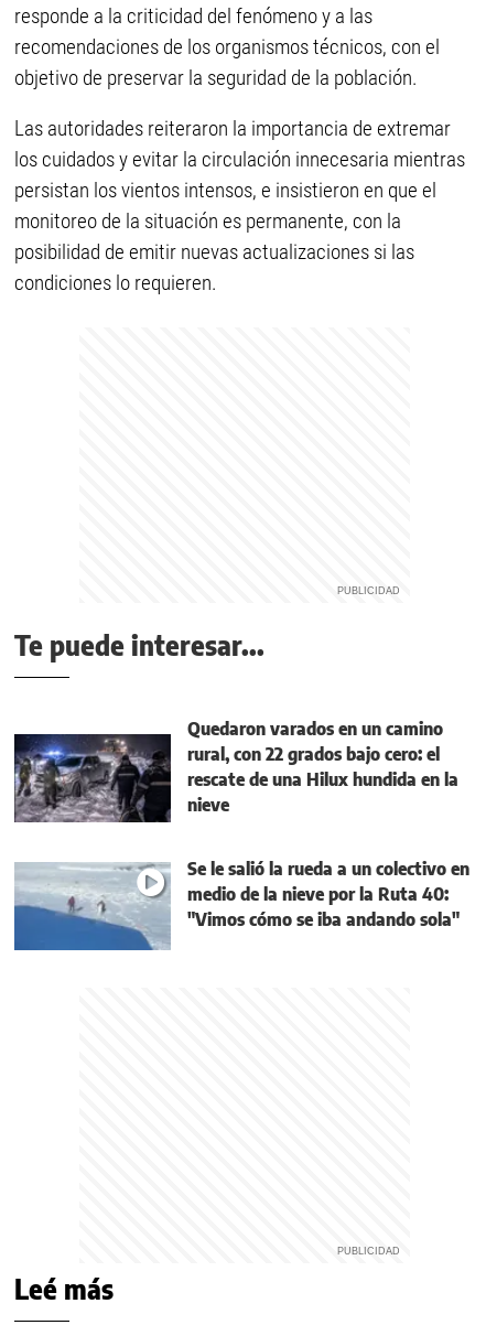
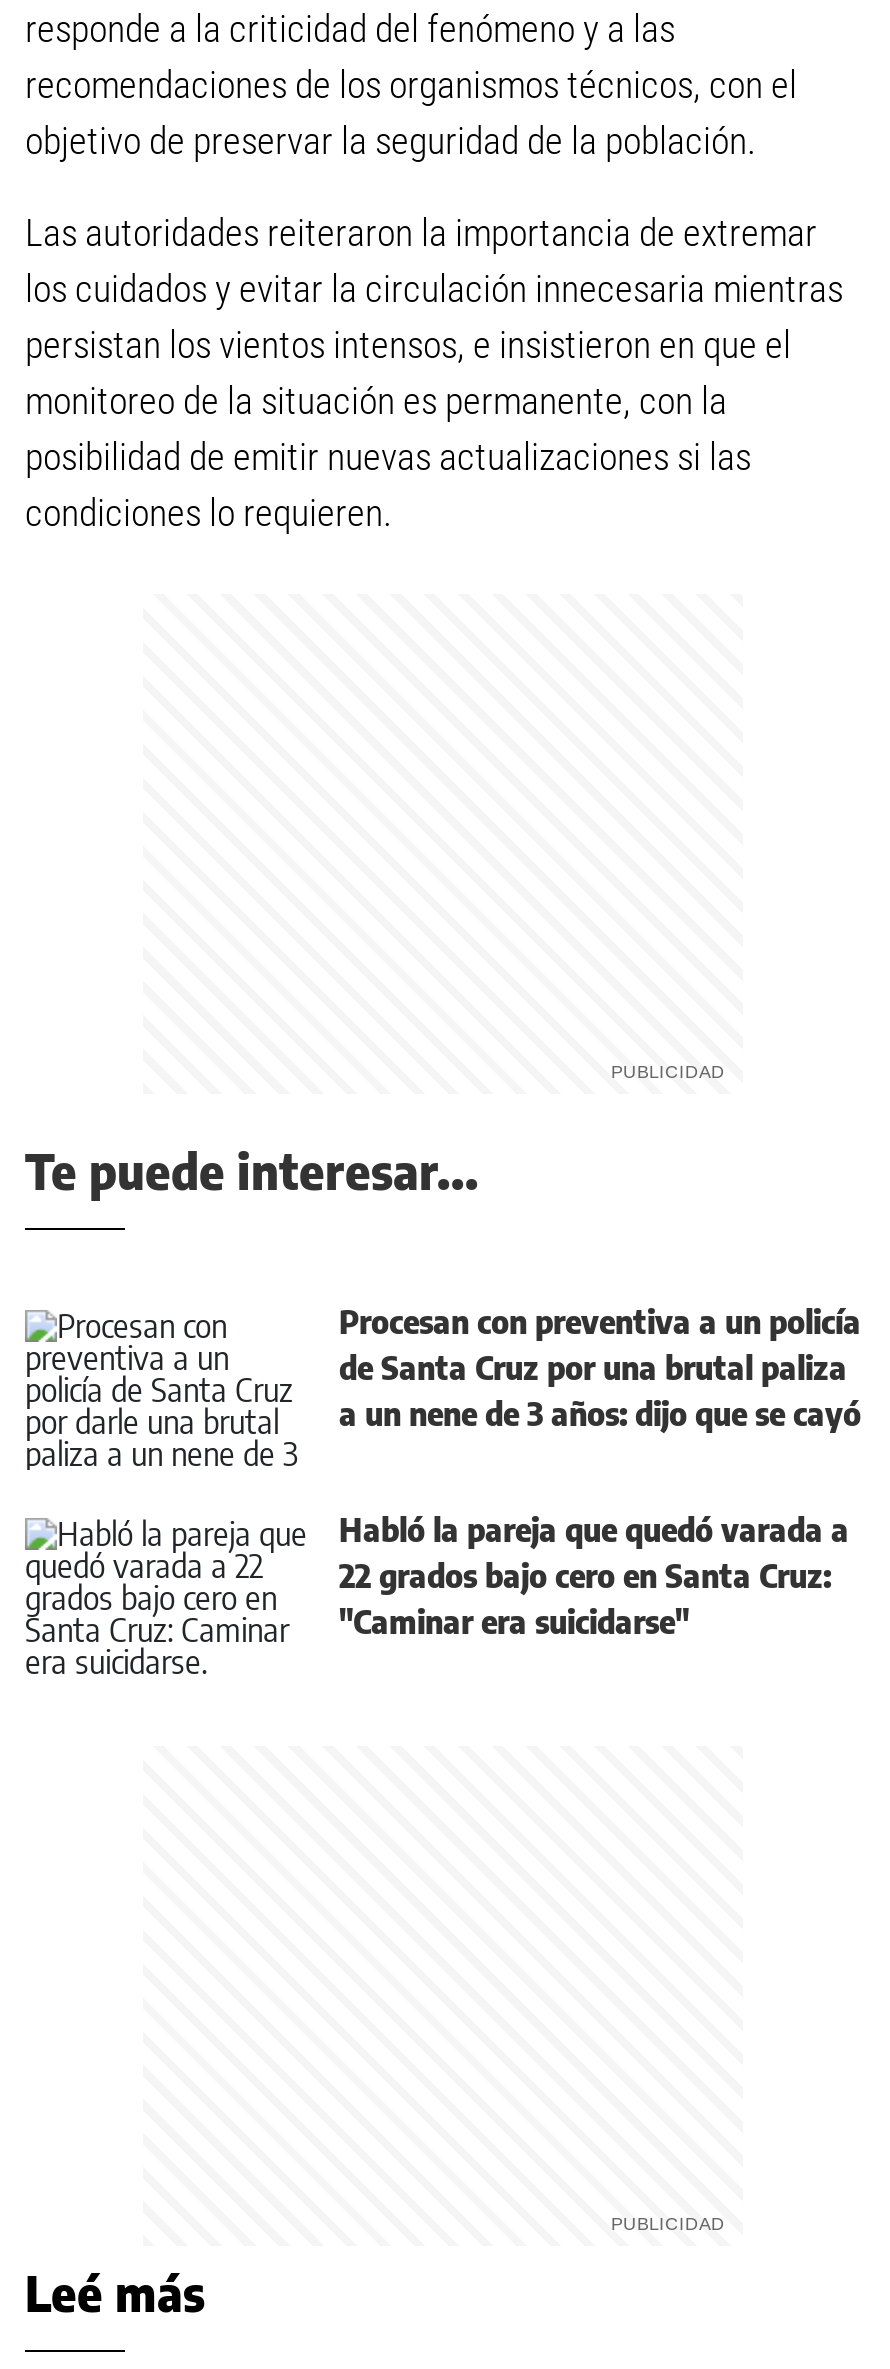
[13,718,458,823] [image] | Quedaron varados en un camino | rural, con 22 grados bajo cero: el | rescate de una Hilux hundida en la | nieve -> [25,1303,861,1472] [image] | Procesan con preventiva a un policía | de Santa Cruz por una brutal paliza | a un nene de 3 años: dijo que se cayó
[13,858,469,951] [image] | Se le salió la rueda a un colectivo en | medio de la nieve por la Ruta 40: | "Vimos cómo se iba andando sola" -> [25,1511,849,1678] [image] | Habló la pareja que quedó varada a | 22 grados bajo cero en Santa Cruz: | "Caminar era suicidarse"

